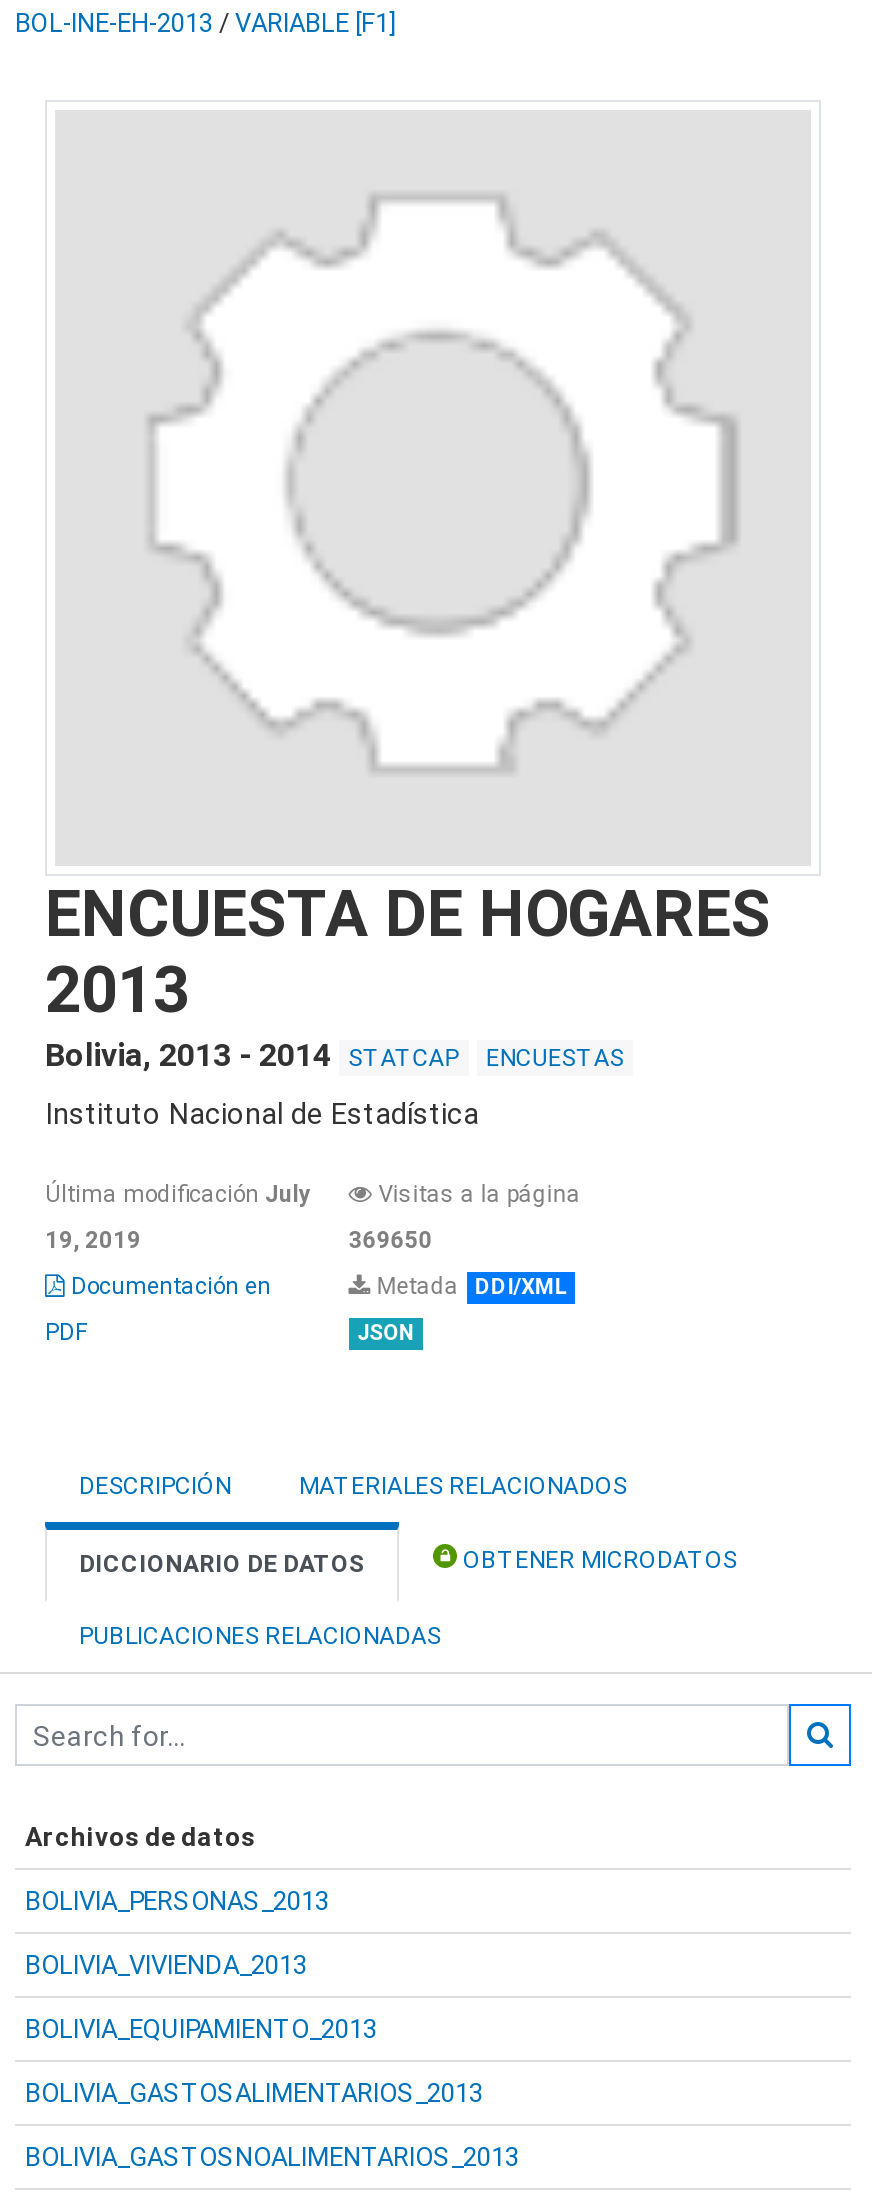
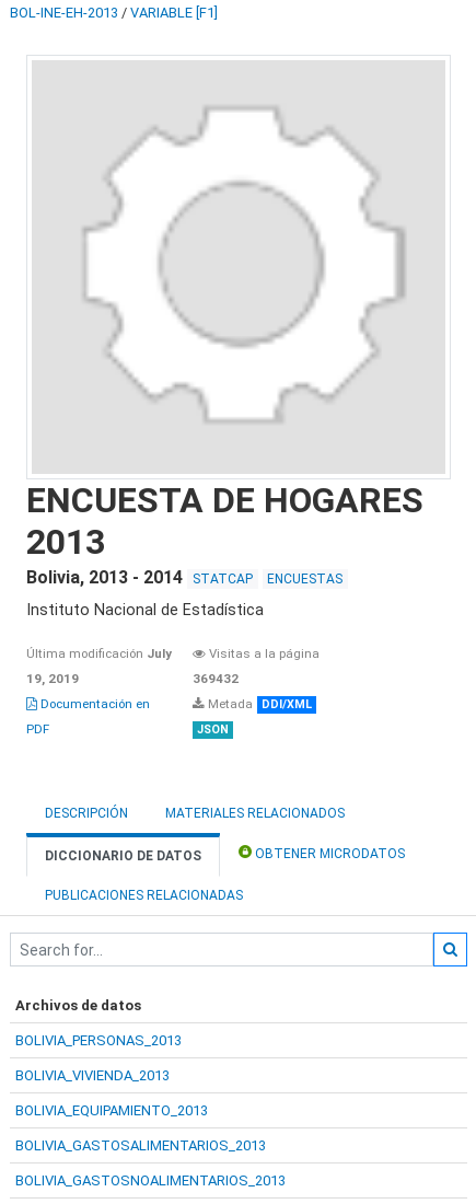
[349,1226,433,1254] 369650 -> [192,671,238,686] 369432

